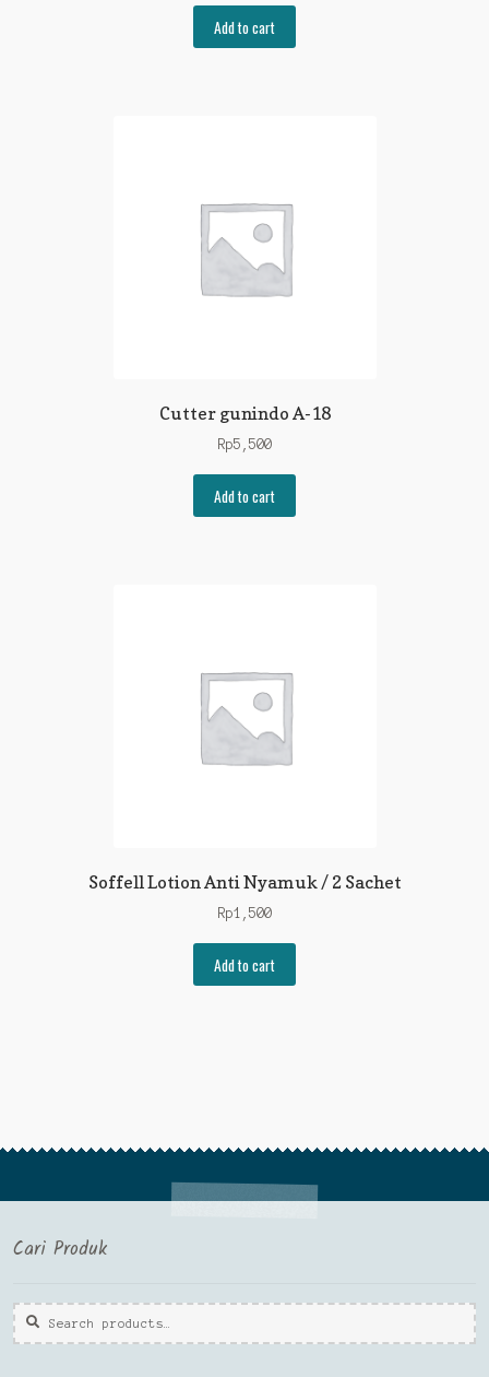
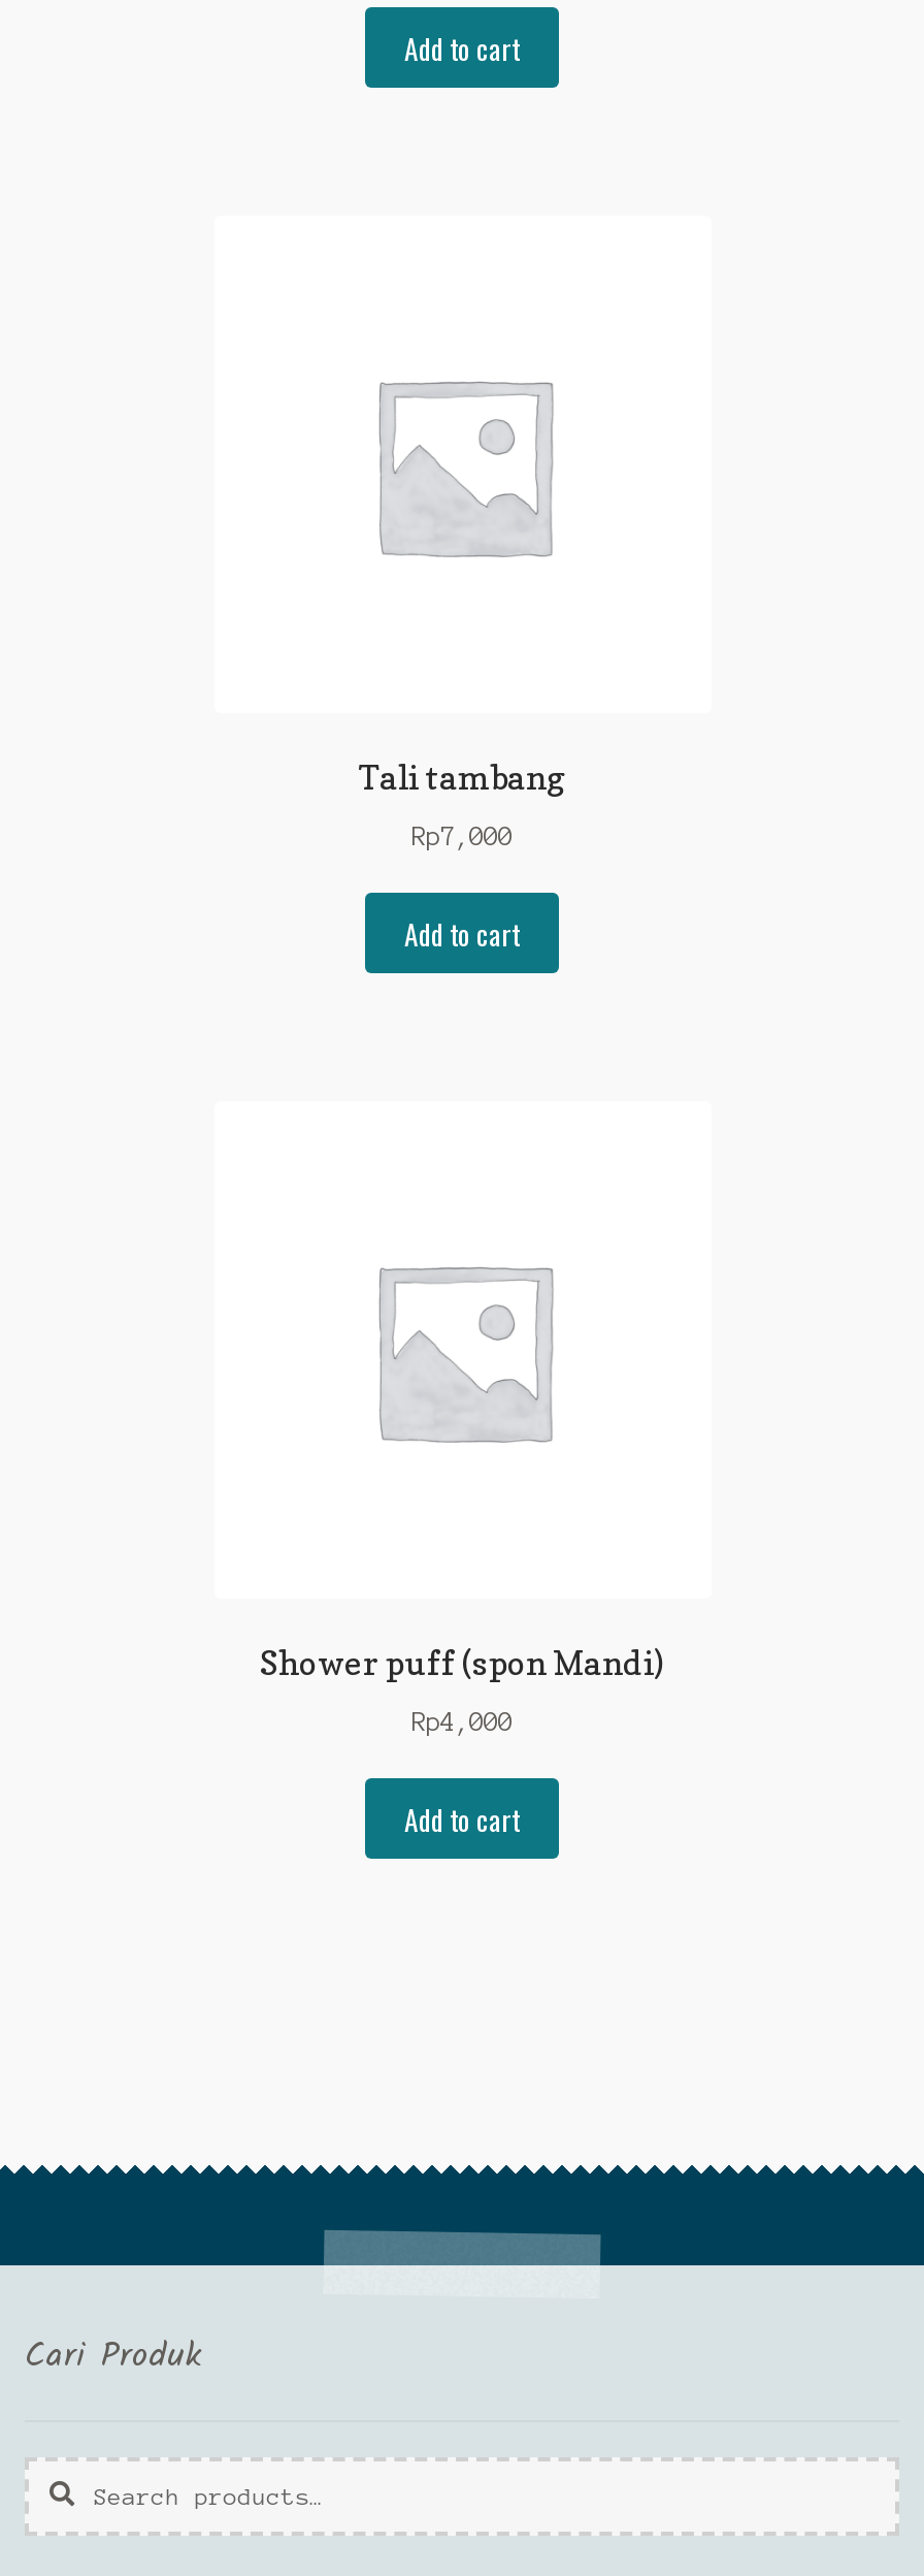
[159,402,330,424] Cutter gunindo A-18 -> [359,756,565,797] Tali tambang
[218,438,271,452] Rp5,500 -> [411,823,513,850] Rp7,000
[88,871,401,893] Soffell Lotion Anti Nyamuk / 2 Sachet -> [260,1642,664,1683] Shower puff (spon Mandi)
[218,907,271,921] Rp1,500 -> [411,1709,513,1736] Rp4,000

